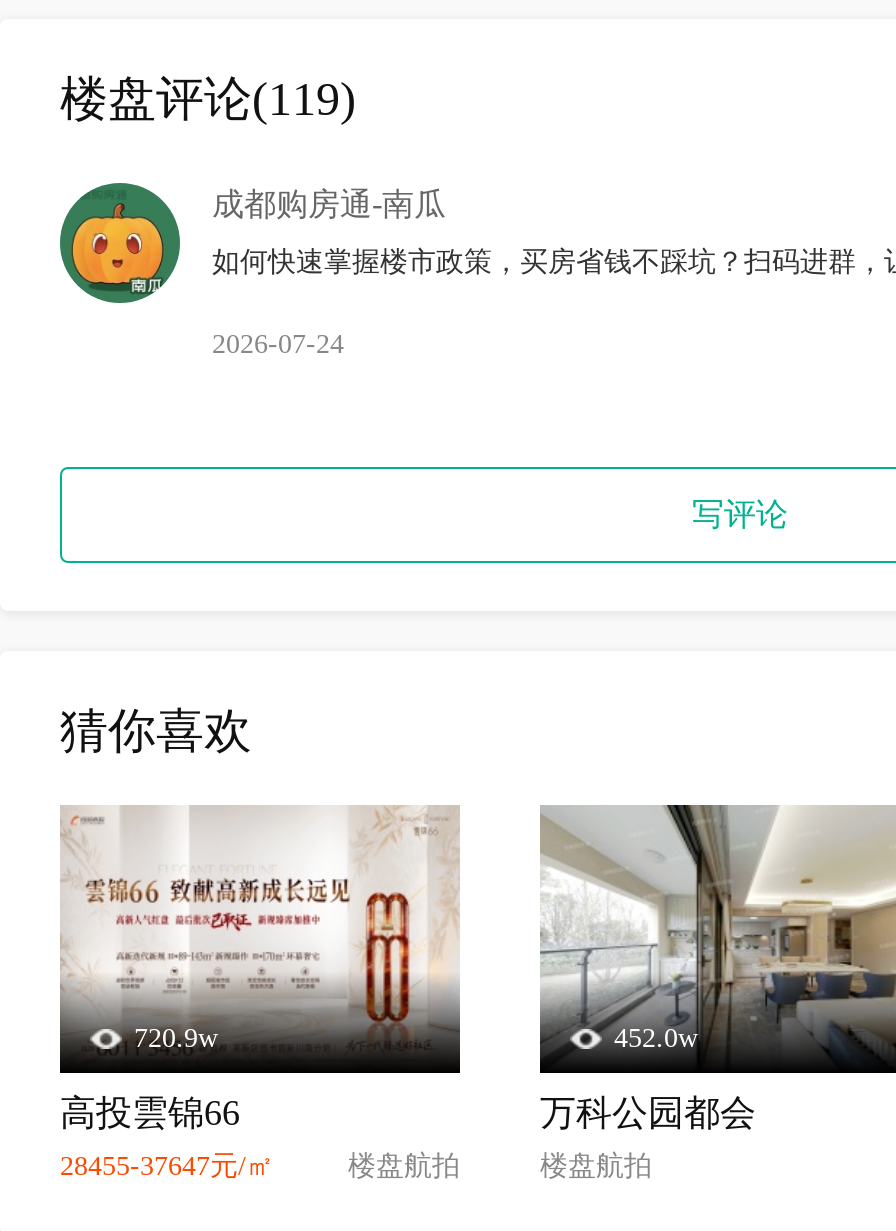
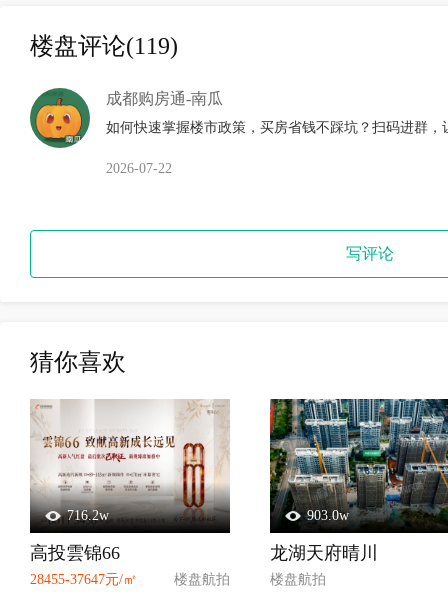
[212,329,344,359] 2026-07-24 -> [106,161,172,176] 2026-07-22
[538,803,890,1061] [image] | 452.0w -> [269,398,445,526] [image] | 903.0w
[134,1023,218,1053] 720.9w -> [67,508,109,523] 716.2w
[540,1093,756,1133] 万科公园都会 -> [270,543,378,563] 龙湖天府晴川

